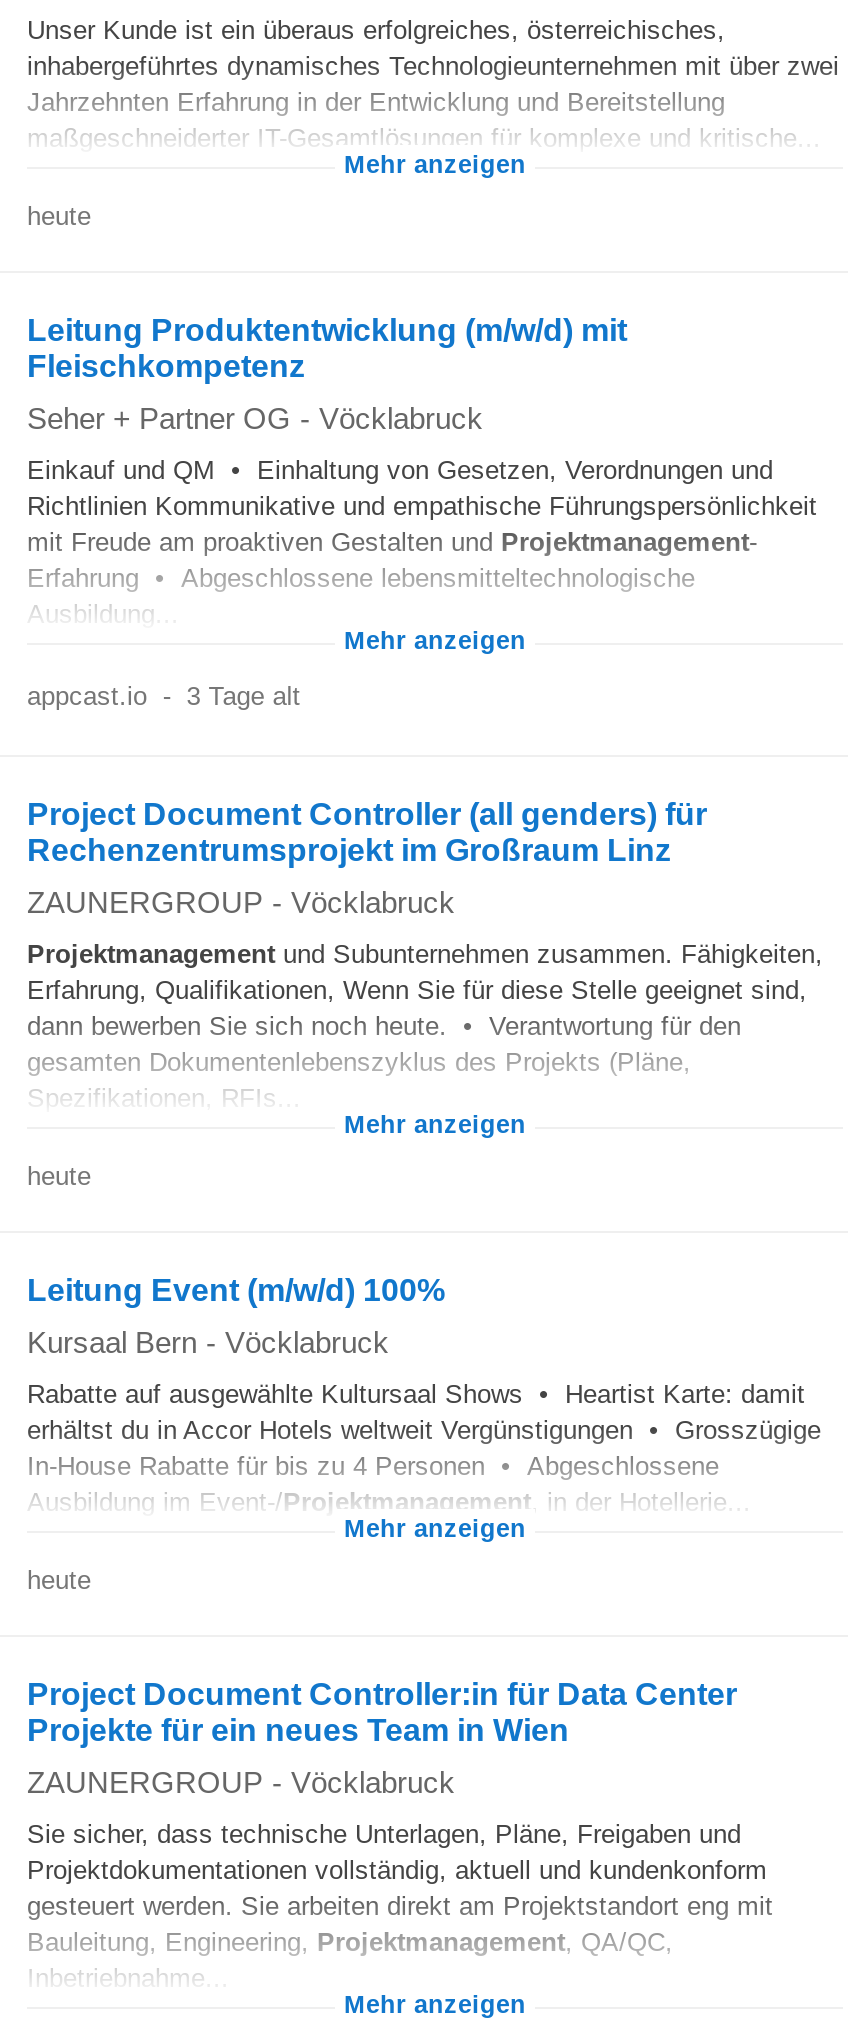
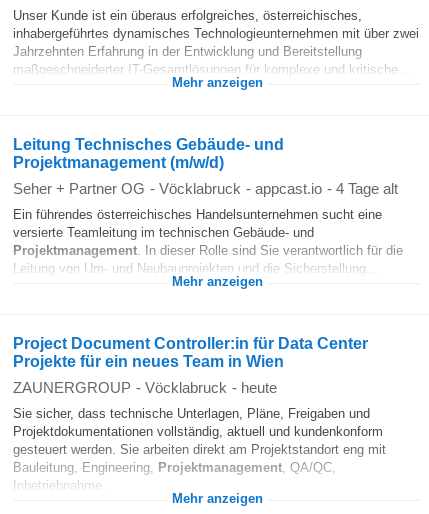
[27,201,817,629] heute | Leitung Produktentwicklung (m/w/d) mit | Fleischkompetenz | Seher + Partner OG - Vöcklabruck | Einkauf und QM • Einhaltung von Gesetzen, Verordnungen und | Richtlinien Kommunikative und empathische Führungspersönlichkeit | mit Freude am proaktiven Gestalten und Projektmanagement- | Erfahrung • Abgeschlossene lebensmitteltechnologische | Ausbildung... -> [13,136,403,276] Leitung Technisches Gebäude- und | Projektmanagement (m/w/d) | Seher + Partner OG - Vöcklabruck - appcast.io - 4 Tage alt | Ein führendes österreichisches Handelsunternehmen sucht eine | versierte Teamleitung im technischen Gebäude- und | Projektmanagement. In dieser Rolle sind Sie verantwortlich für die | Leitung von Um- und Neubauprojekten und die Sicherstellung...
[27,681,301,711] appcast.io - 3 Tage alt -> none
[27,797,823,1595] Project Document Controller (all genders) für | Rechenzentrumsprojekt im Großraum Linz | ZAUNERGROUP - Vöcklabruck | Projektmanagement und Subunternehmen zusammen. Fähigkeiten, | Erfahrung, Qualifikationen, Wenn Sie für diese Stelle geeignet sind, | dann bewerben Sie sich noch heute. • Verantwortung für den | gesamten Dokumentenlebenszyklus des Projekts (Pläne, | Spezifikationen, RFIs... | Mehr anzeigen | heute | Leitung Event (m/w/d) 100% | Kursaal Bern - Vöcklabruck | Rabatte auf ausgewählte Kultursaal Shows • Heartist Karte: damit | erhältst du in Accor Hotels weltweit Vergünstigungen • Grosszügige | In-House Rabatte für bis zu 4 Personen • Abgeschlossene | Ausbildung im Event-/Projektmanagement, in der Hotellerie... | Mehr anzeigen | heute -> none
[27,1765,455,1799] ZAUNERGROUP - Vöcklabruck -> [13,379,277,396] ZAUNERGROUP - Vöcklabruck - heute

